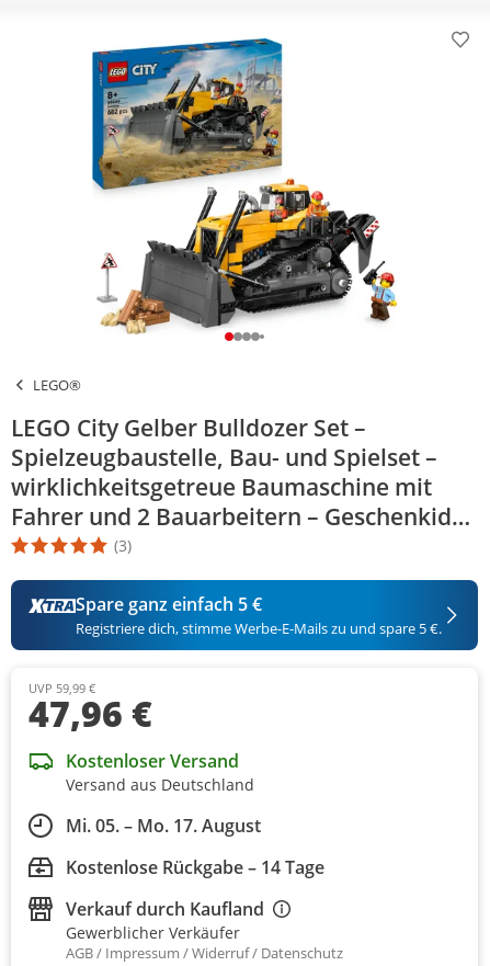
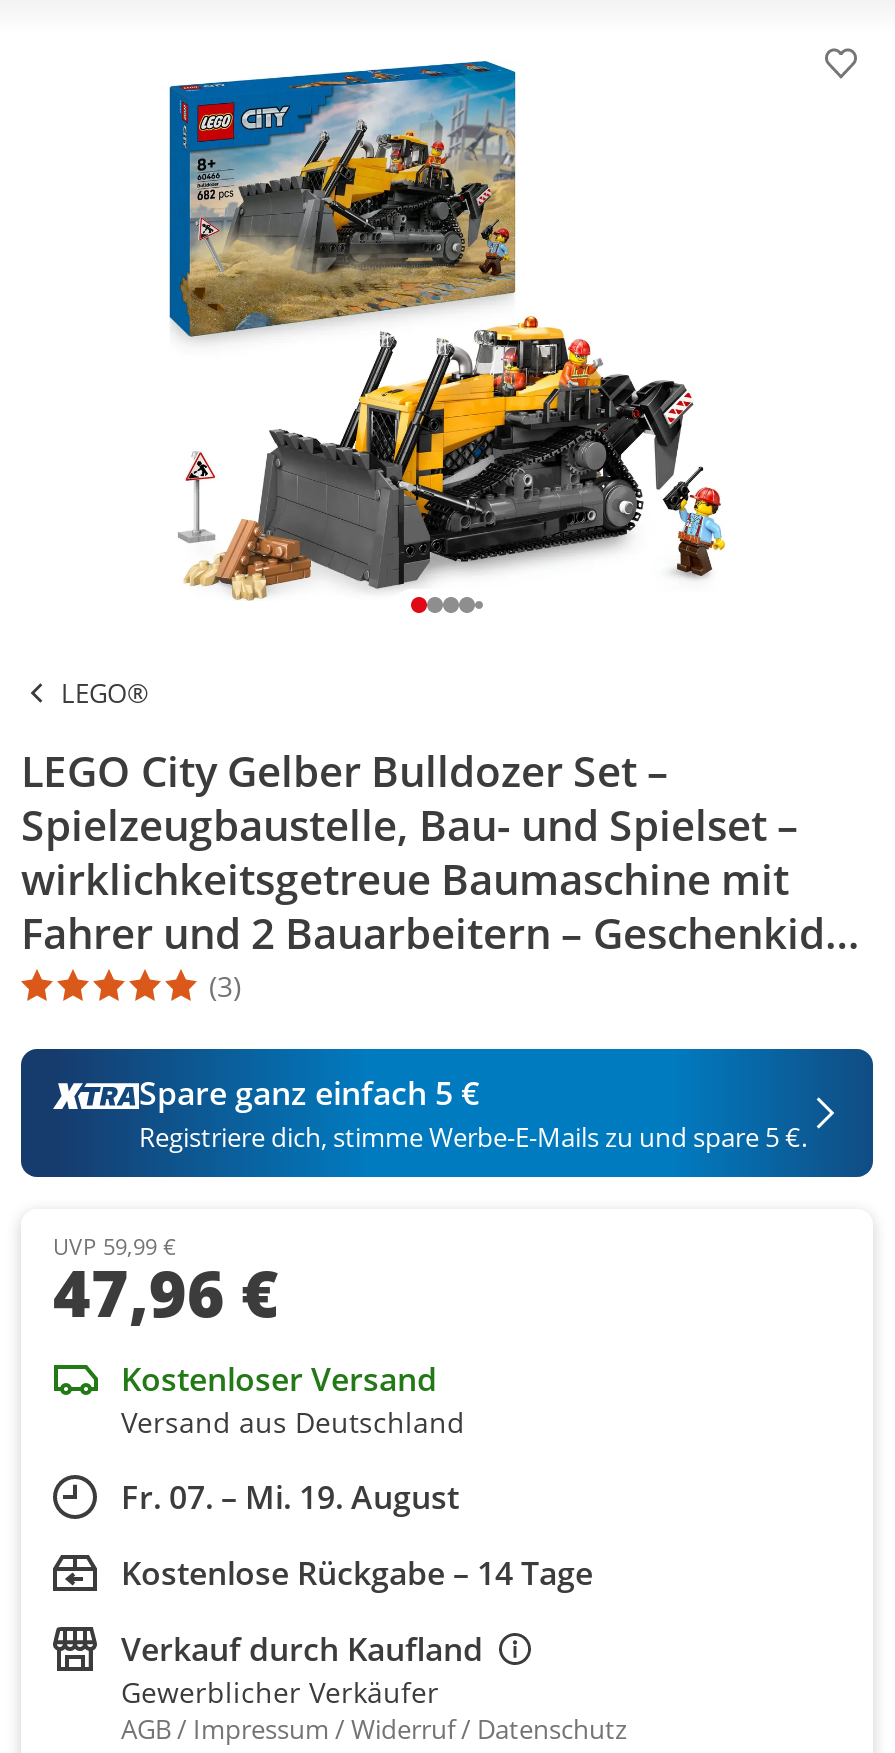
[66,814,261,838] Mi. 05. – Mo. 17. August -> [121,1475,459,1519] Fr. 07. – Mi. 19. August

